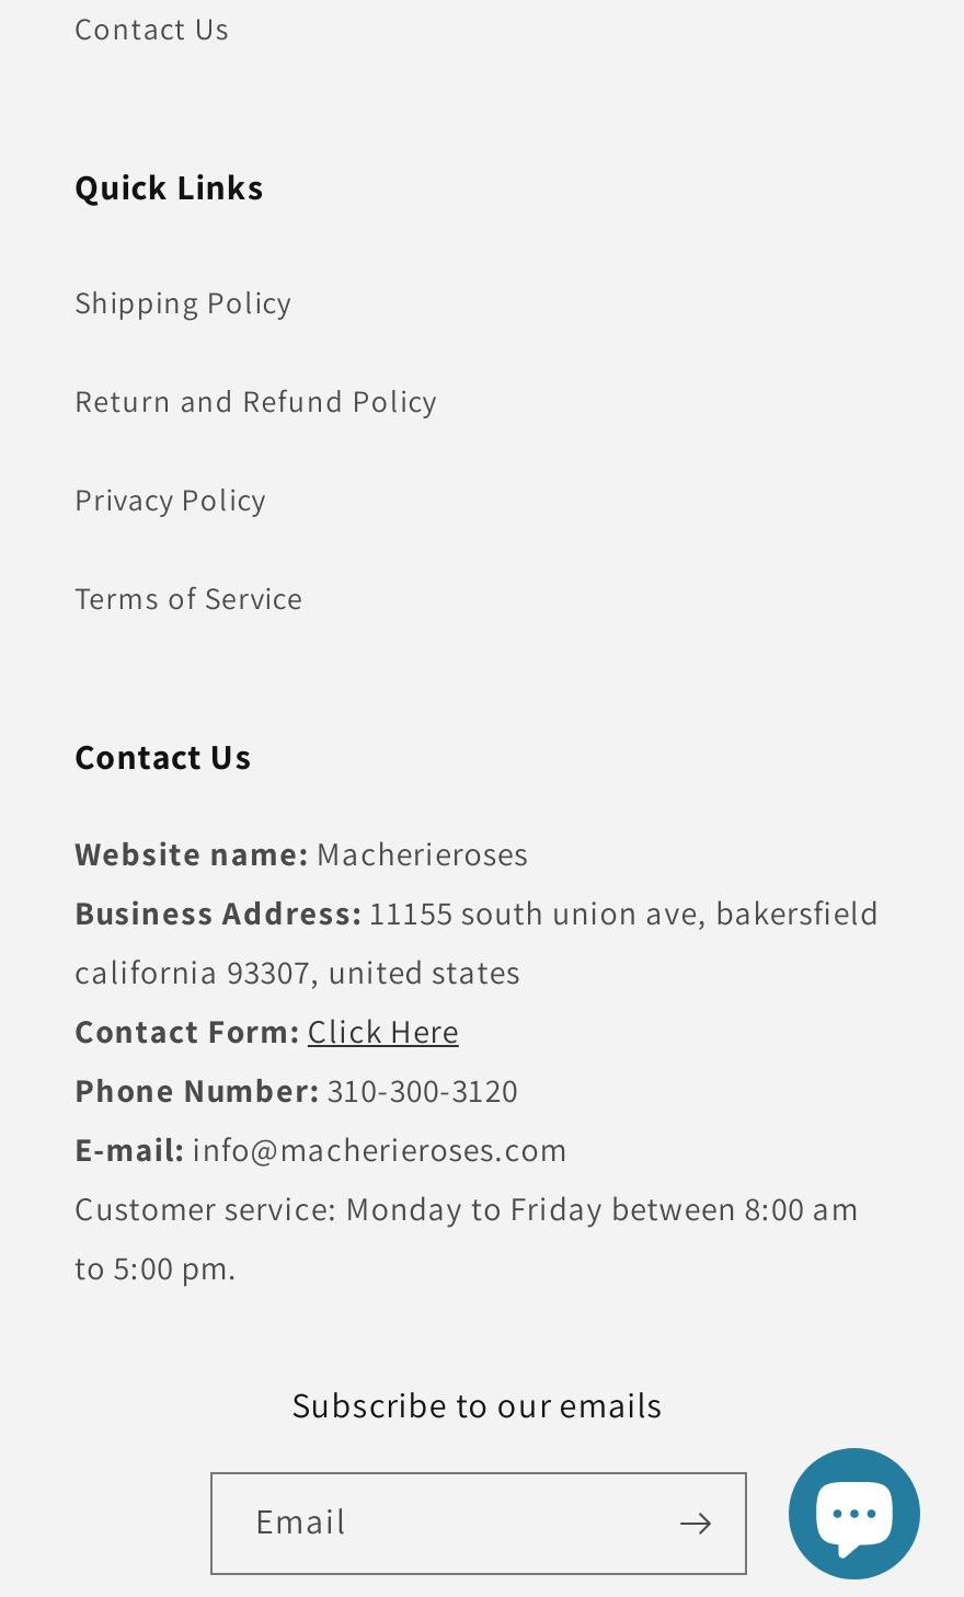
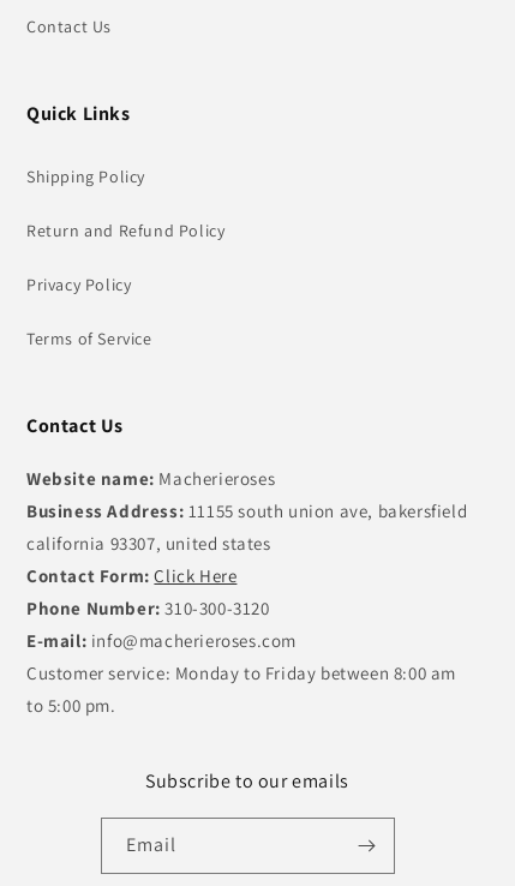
[787,1446,922,1582] [image] -> none

